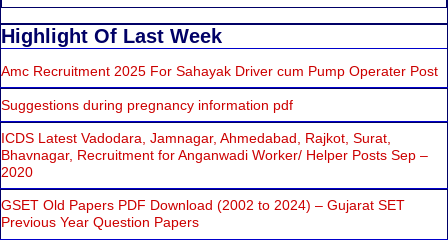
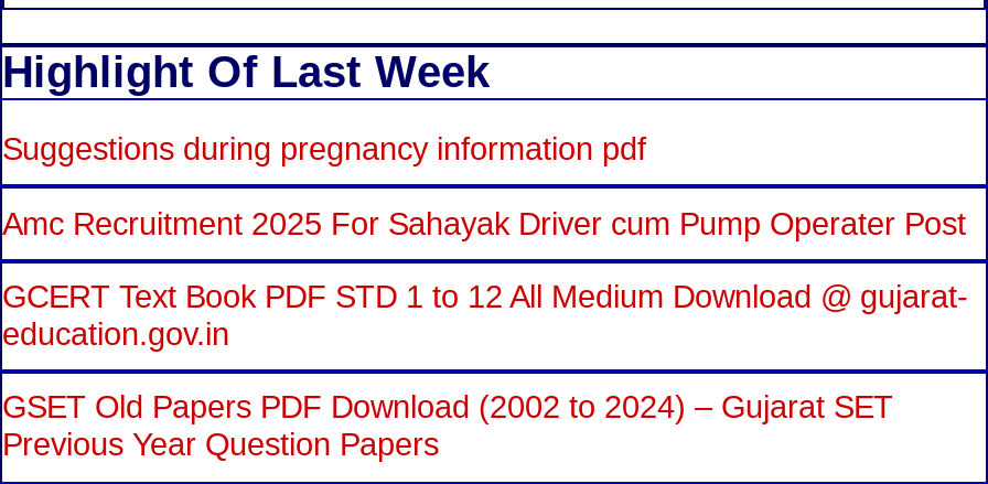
moved [1,63,438,79] -> [2,205,966,241]: Amc Recruitment 2025 For Sahayak Driver cum Pump Operater Post
moved [1,97,293,113] -> [2,132,646,167]: Suggestions during pregnancy information pdf
[1,130,428,180] ICDS Latest Vadodara, Jamnagar, Ahmedabad, Rajkot, Surat, | Bhavnagar, Recruitment for Anganwadi Worker/ Helper Posts Sep – | 2020 -> [2,279,968,351] GCERT Text Book PDF STD 1 to 12 All Medium Download @ gujarat- | education.gov.in

